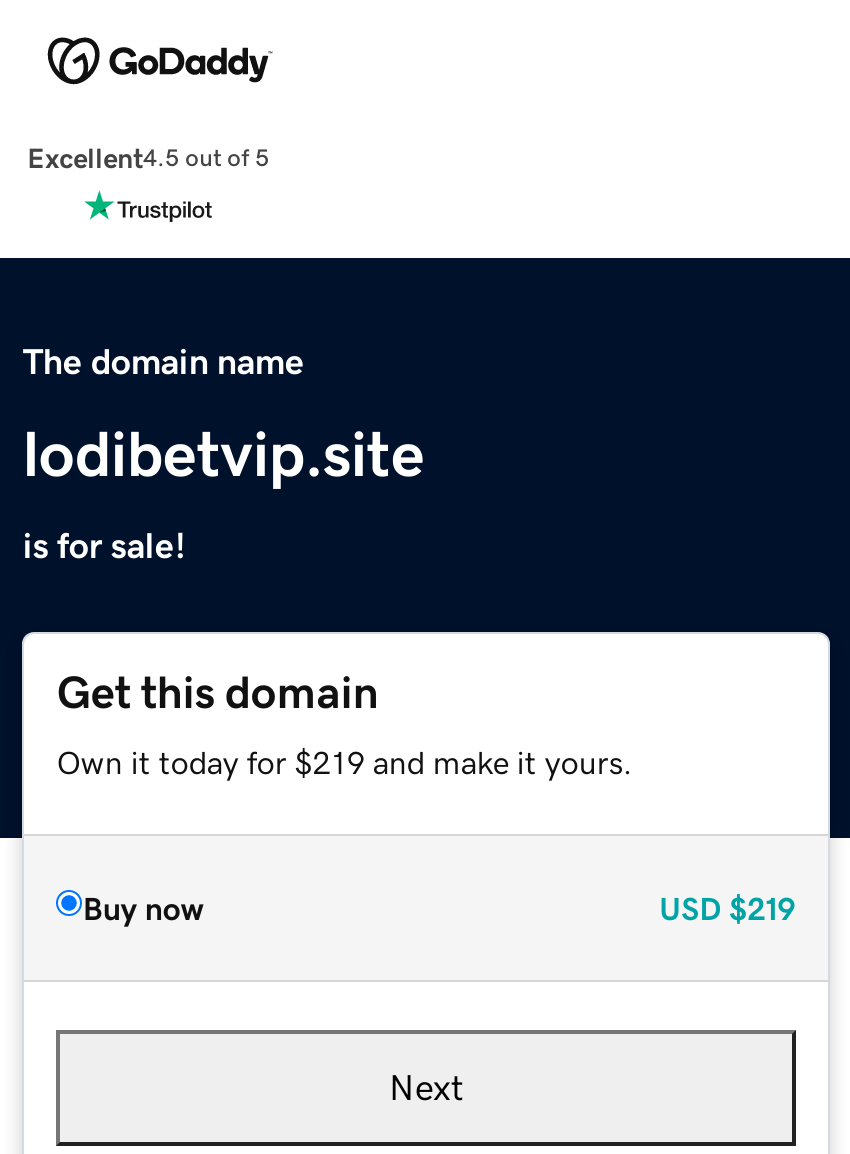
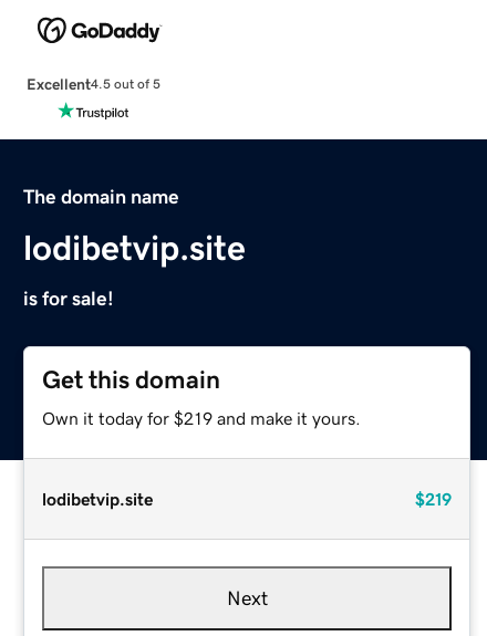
[83,891,795,923] Buy now | USD $219 -> [43,490,451,507] lodibetvip.site | $219

